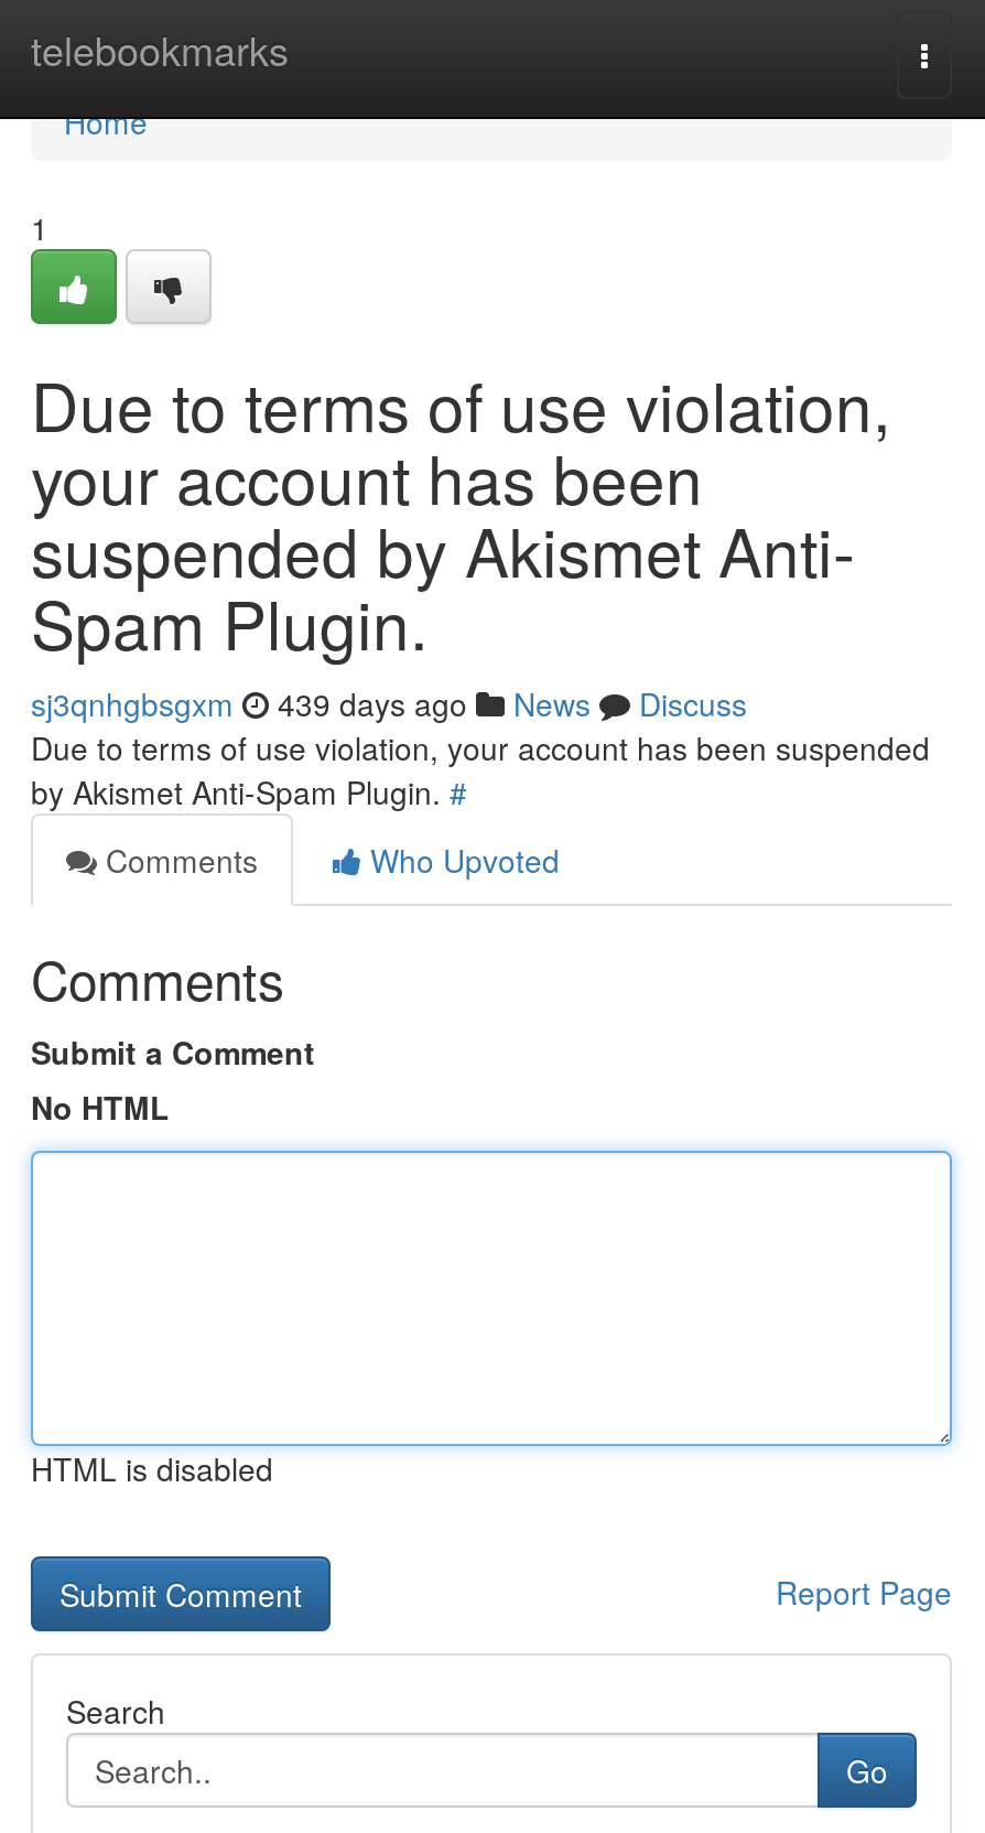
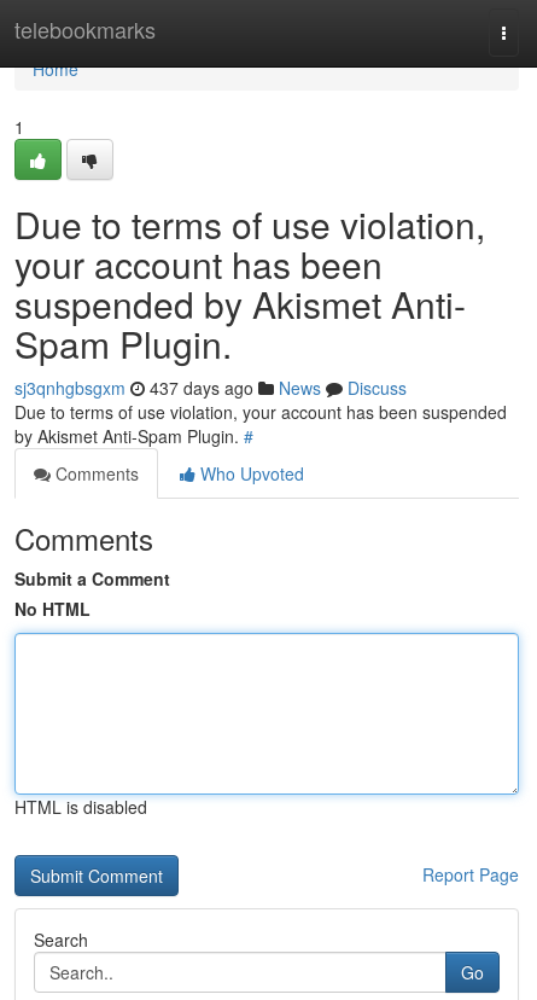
[31,681,747,725] sj3qnhgbsgxm 439 days ago News Discuss -> [14,376,407,400] sj3qnhgbsgxm 437 days ago News Discuss

